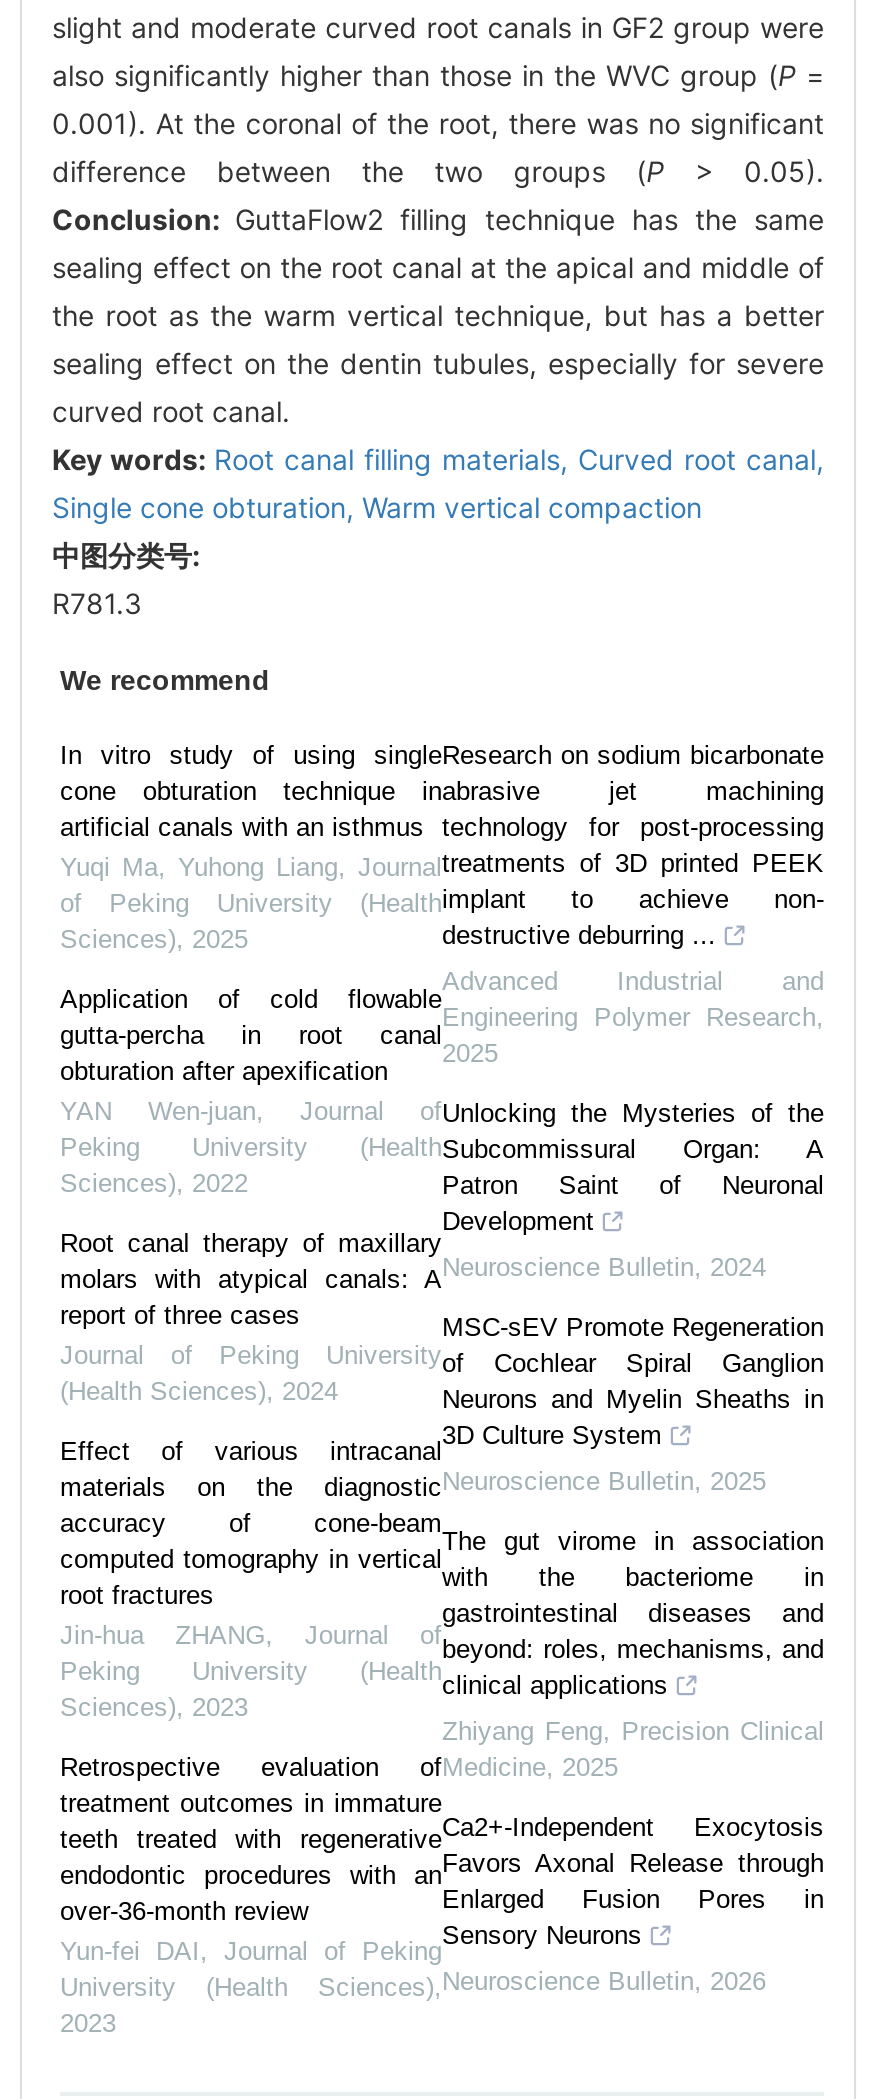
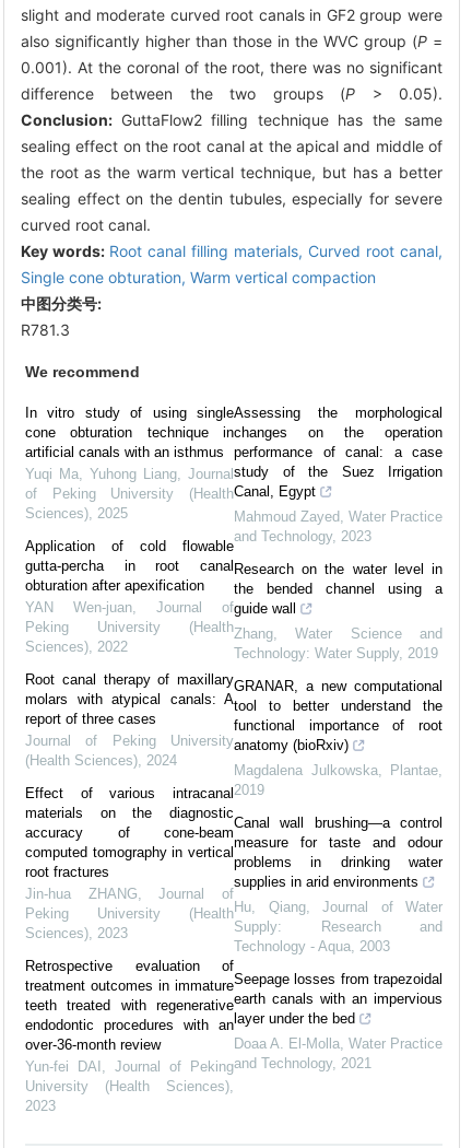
[442,740,824,950] Research on sodium bicarbonate | abrasive jet machining | technology for post-processing | treatments of 3D printed PEEK | implant to achieve non- | destructive deburring ... -> [234,404,442,499] Assessing the morphological | changes on the operation | performance of canal: a case | study of the Suez Irrigation | Canal, Egypt
[442,966,824,1068] Advanced Industrial and | Engineering Polymer Research, | 2025 -> [234,508,442,544] Mahmoud Zayed, Water Practice | and Technology, 2023
[442,1098,824,1236] Unlocking the Mysteries of the | Subcommissural Organ: A | Patron Saint of Neuronal | Development -> [234,561,442,616] Research on the water level in | the bended channel using a | guide wall
[442,1252,766,1282] Neuroscience Bulletin, 2024 -> [234,625,442,661] Zhang, Water Science and | Technology: Water Supply, 2019
[442,1312,824,1450] MSC-sEV Promote Regeneration | of Cochlear Spiral Ganglion | Neurons and Myelin Sheaths in | 3D Culture System -> [234,678,442,753] GRANAR, a new computational | tool to better understand the | functional importance of root | anatomy (bioRxiv)
[442,1466,766,1496] Neuroscience Bulletin, 2025 -> [234,762,442,798] Magdalena Julkowska, Plantae, | 2019
[442,1526,824,1700] The gut virome in association | with the bacteriome in | gastrointestinal diseases and | beyond: roles, mechanisms, and | clinical applications -> [234,814,442,890] Canal wall brushing—a control | measure for taste and odour | problems in drinking water | supplies in arid environments
[442,1716,824,1782] Zhiyang Feng, Precision Clinical | Medicine, 2025 -> [234,899,442,954] Hu, Qiang, Journal of Water | Supply: Research and | Technology - Aqua, 2003
[442,1812,824,1950] Ca2+-Independent Exocytosis | Favors Axonal Release through | Enlarged Fusion Pores in | Sensory Neurons -> [234,971,442,1026] Seepage losses from trapezoidal | earth canals with an impervious | layer under the bed
[442,1966,766,1996] Neuroscience Bulletin, 2026 -> [234,1035,442,1071] Doaa A. El-Molla, Water Practice | and Technology, 2021

